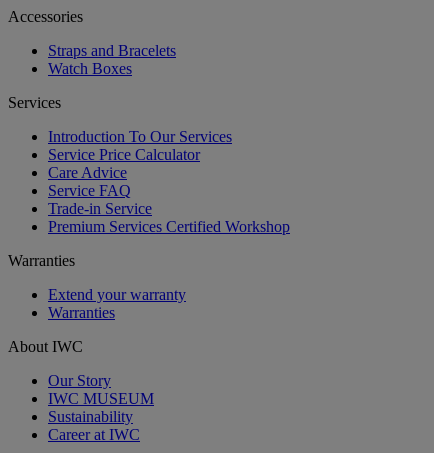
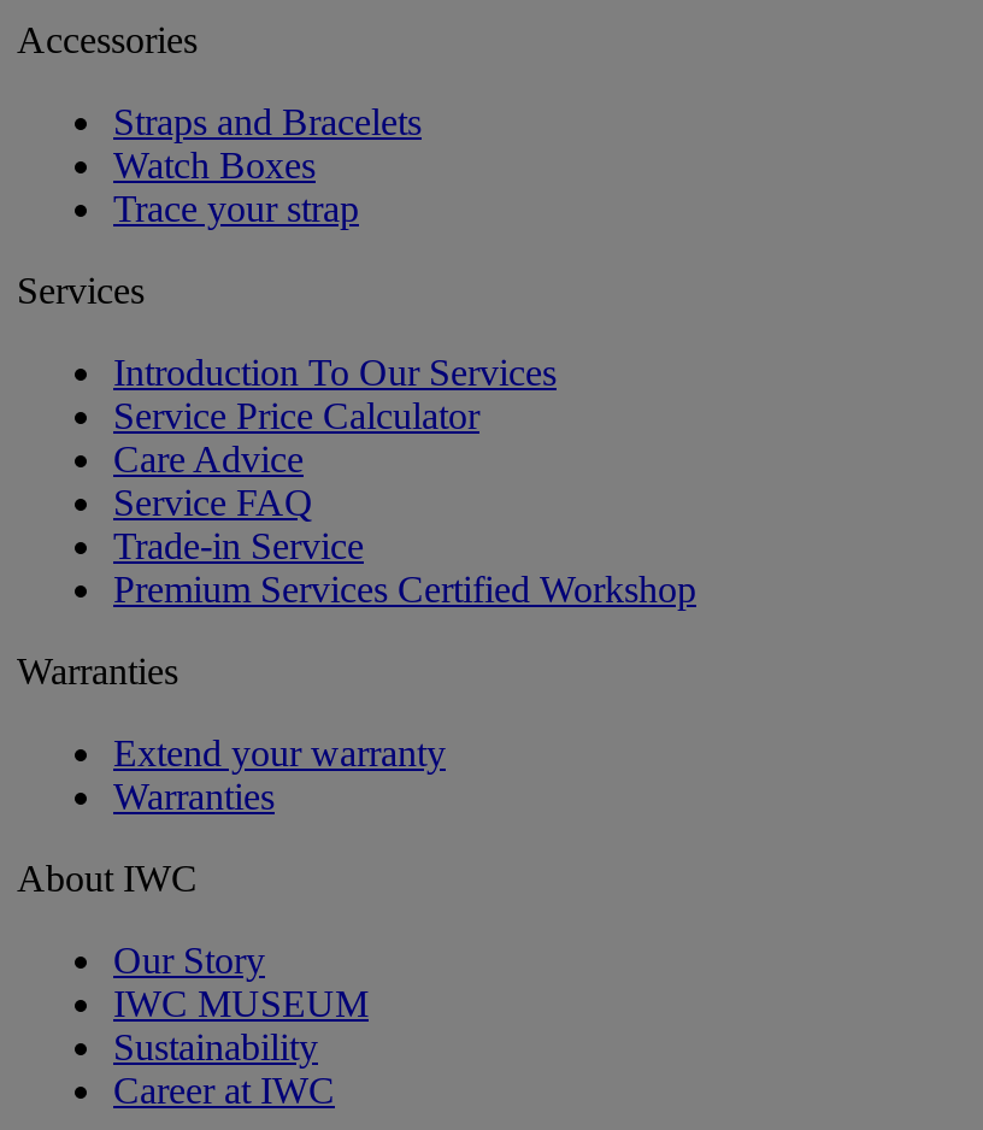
none -> [113,188,359,229] Trace your strap

